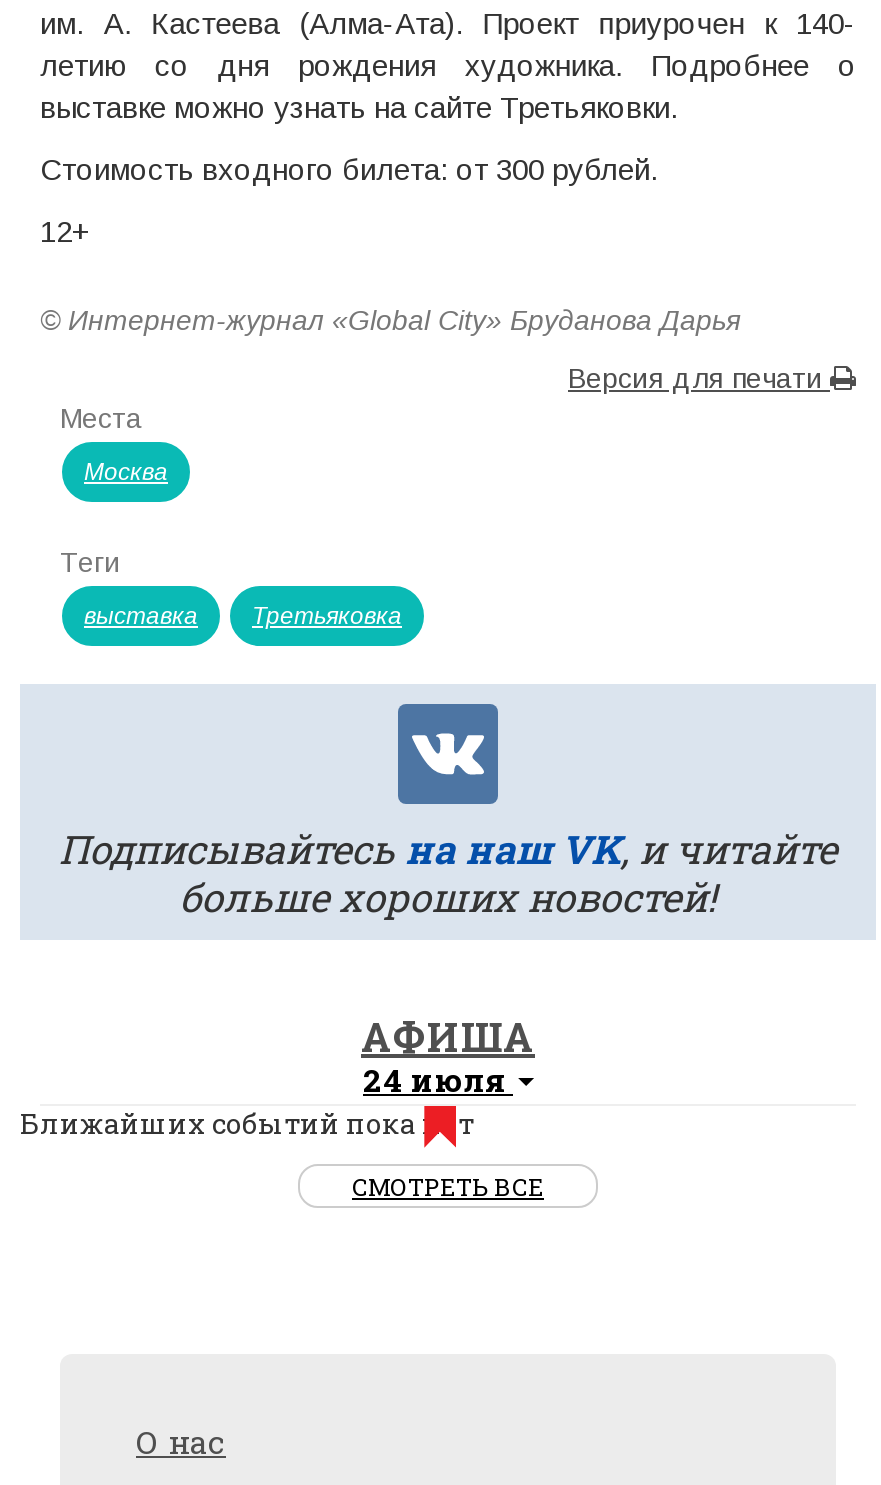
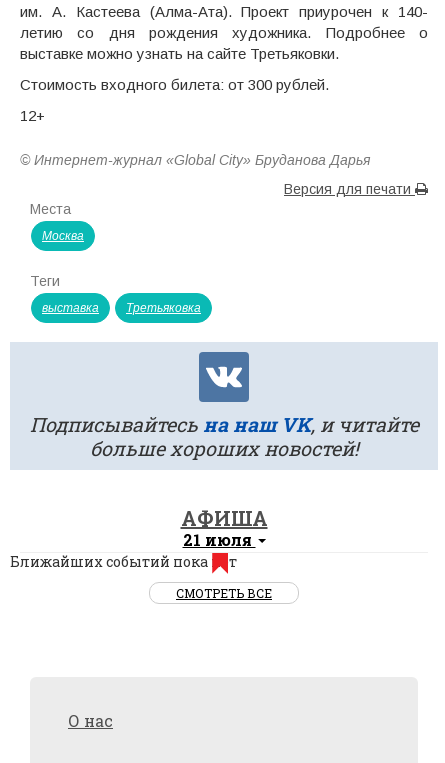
[363,1057,513,1099] 24 июля -> [182,529,255,550] 21 июля

